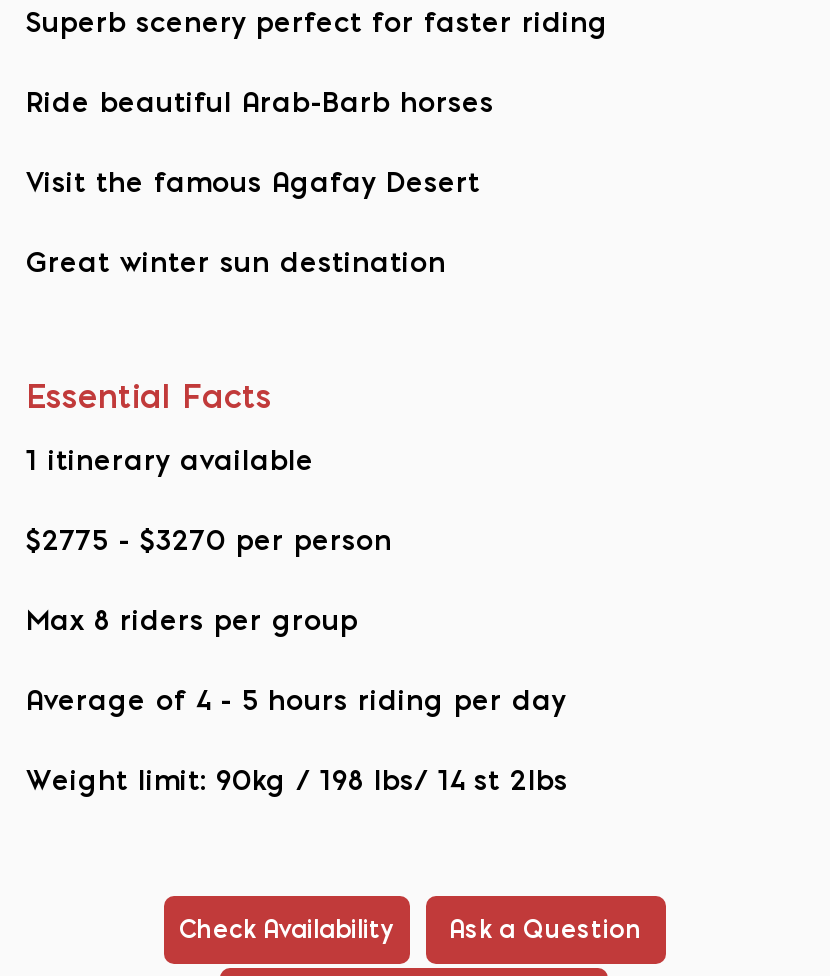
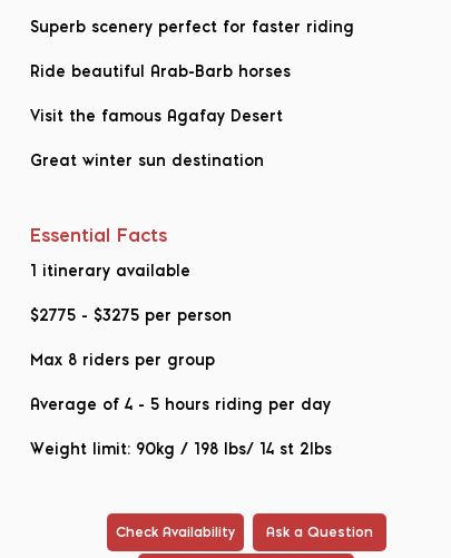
[26,530,392,558] $2775 - $3270 per person -> [30,310,232,325] $2775 - $3275 per person

